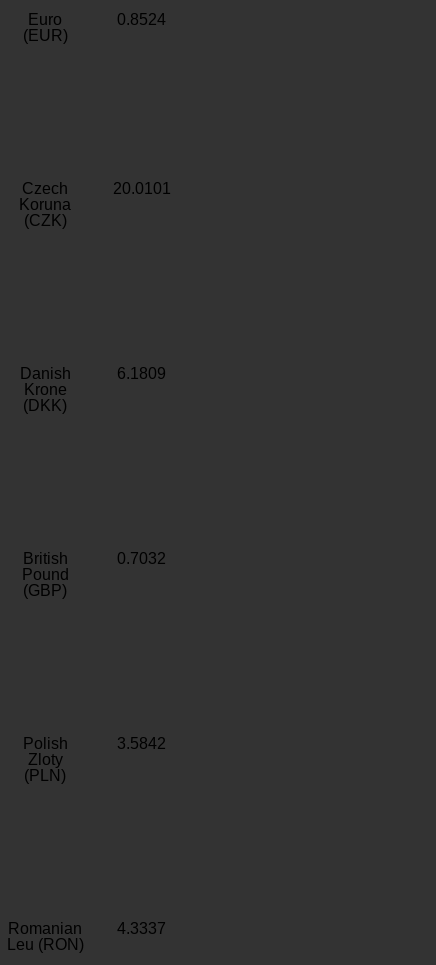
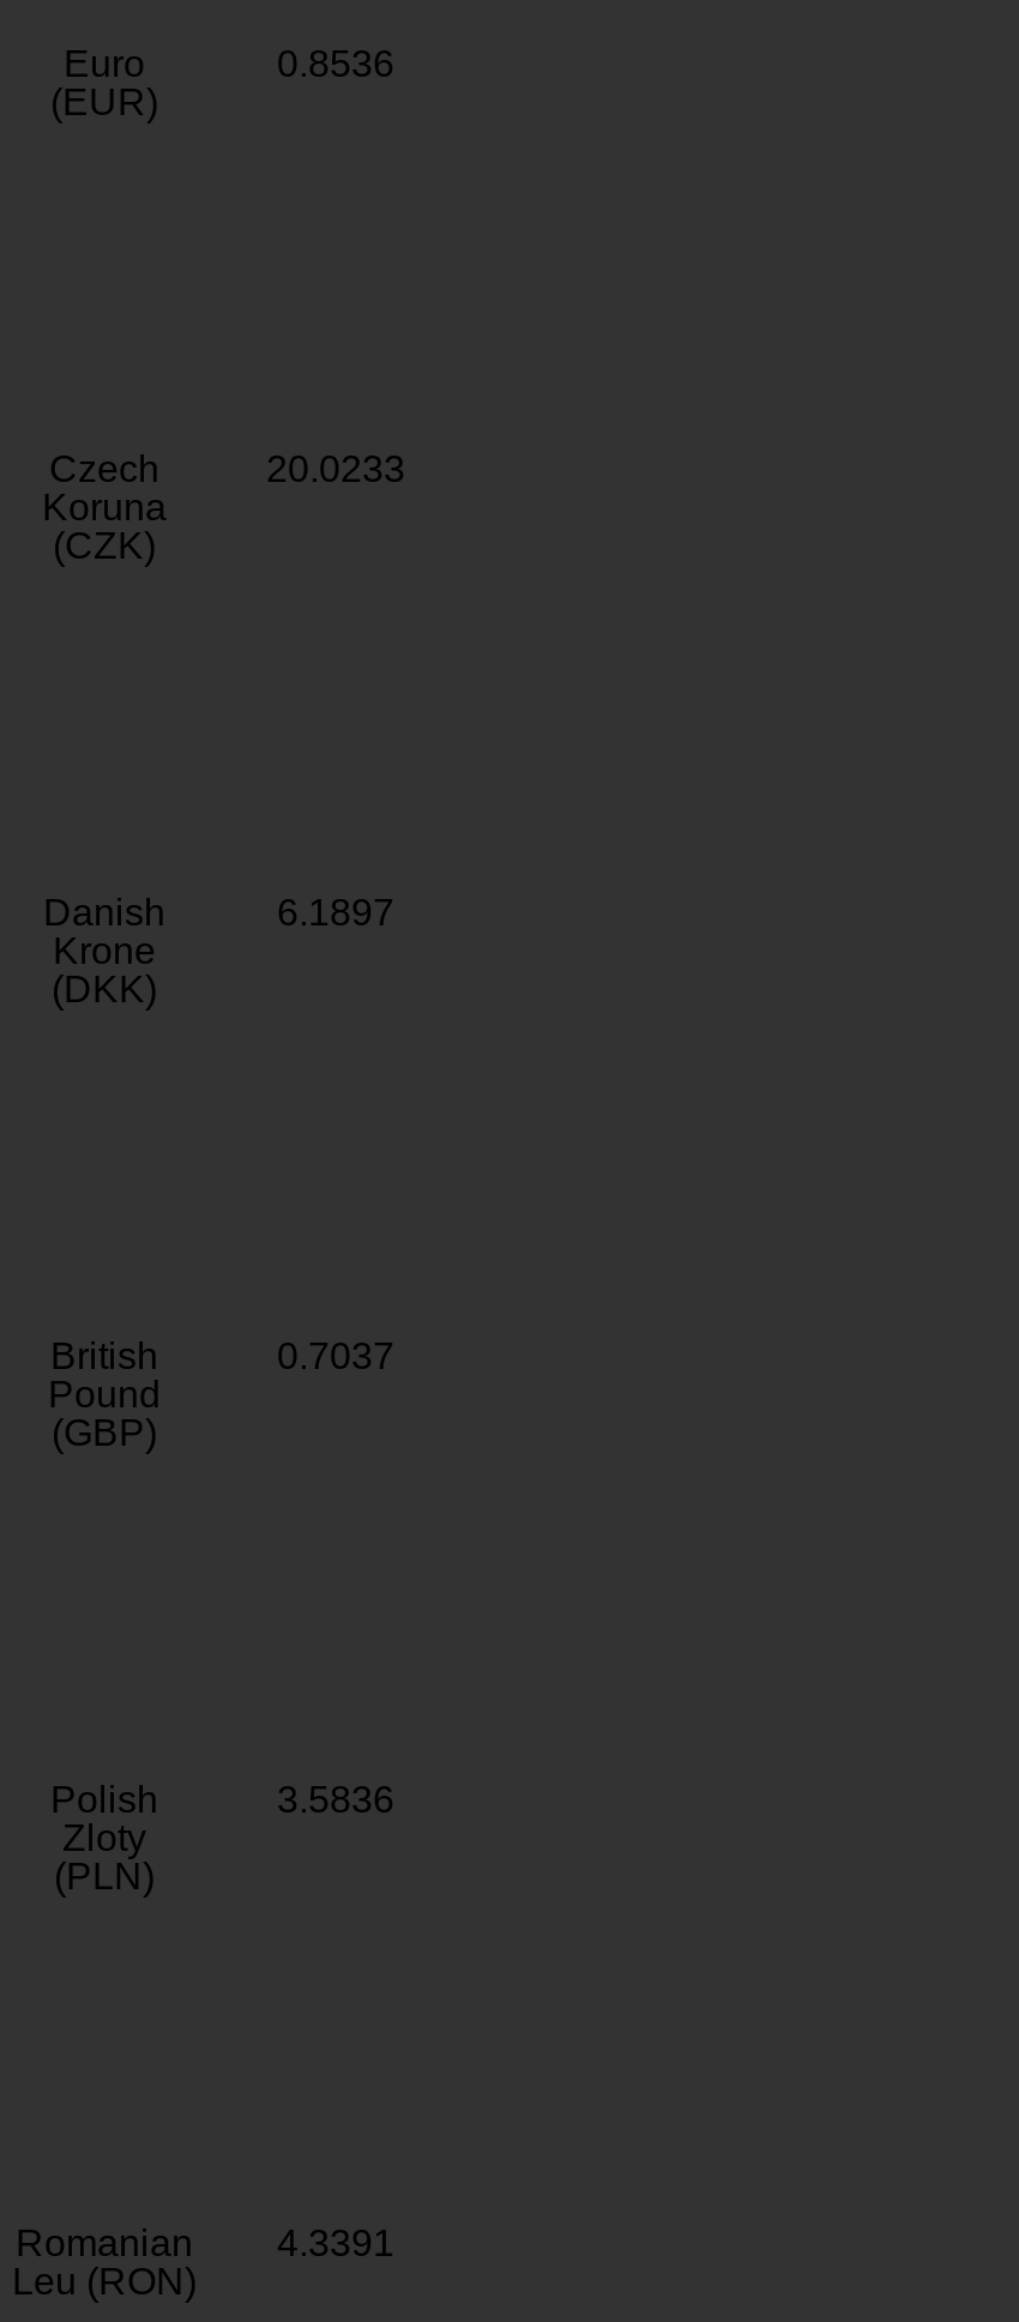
[117,11,166,28] 0.8524 -> [277,44,394,85] 0.8536
[112,180,170,197] 20.0101 -> [266,449,405,490] 20.0233
[117,365,166,382] 6.1809 -> [277,893,394,933] 6.1897
[117,550,166,567] 0.7032 -> [277,1336,394,1377] 0.7037
[117,735,166,752] 3.5842 -> [277,1780,394,1820] 3.5836
[117,920,166,937] 4.3337 -> [277,2223,394,2264] 4.3391

